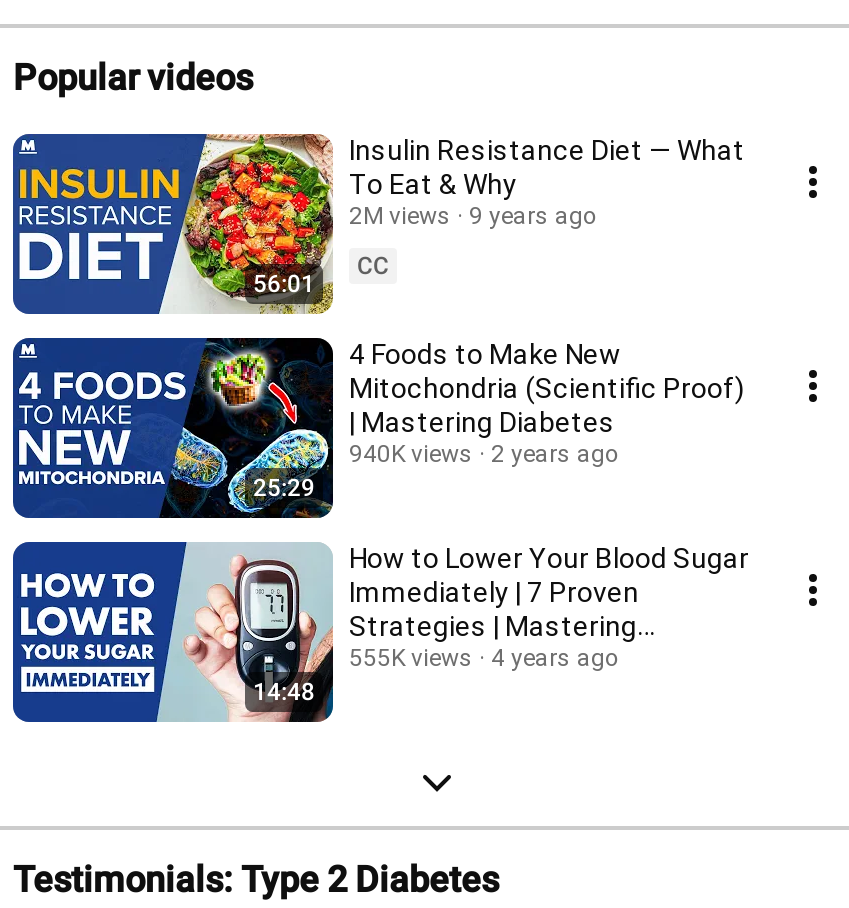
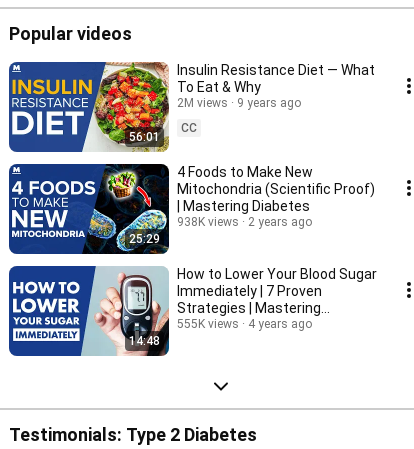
[349,439,619,467] 940K views 2 years ago -> [177,214,312,228] 938K views 2 years ago

